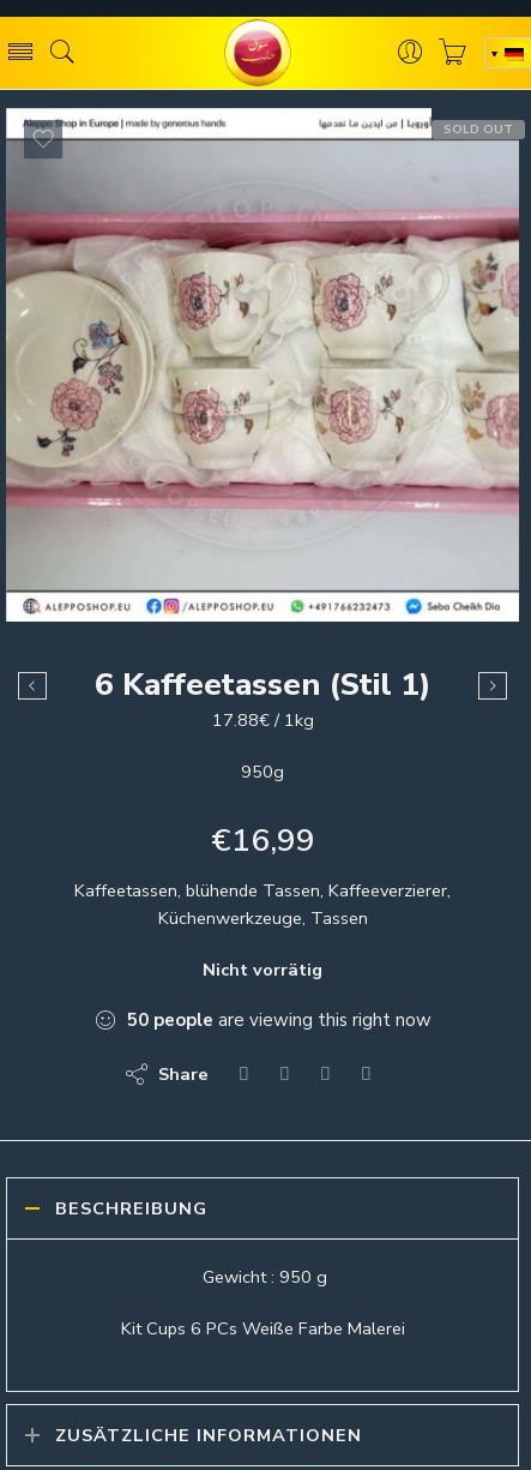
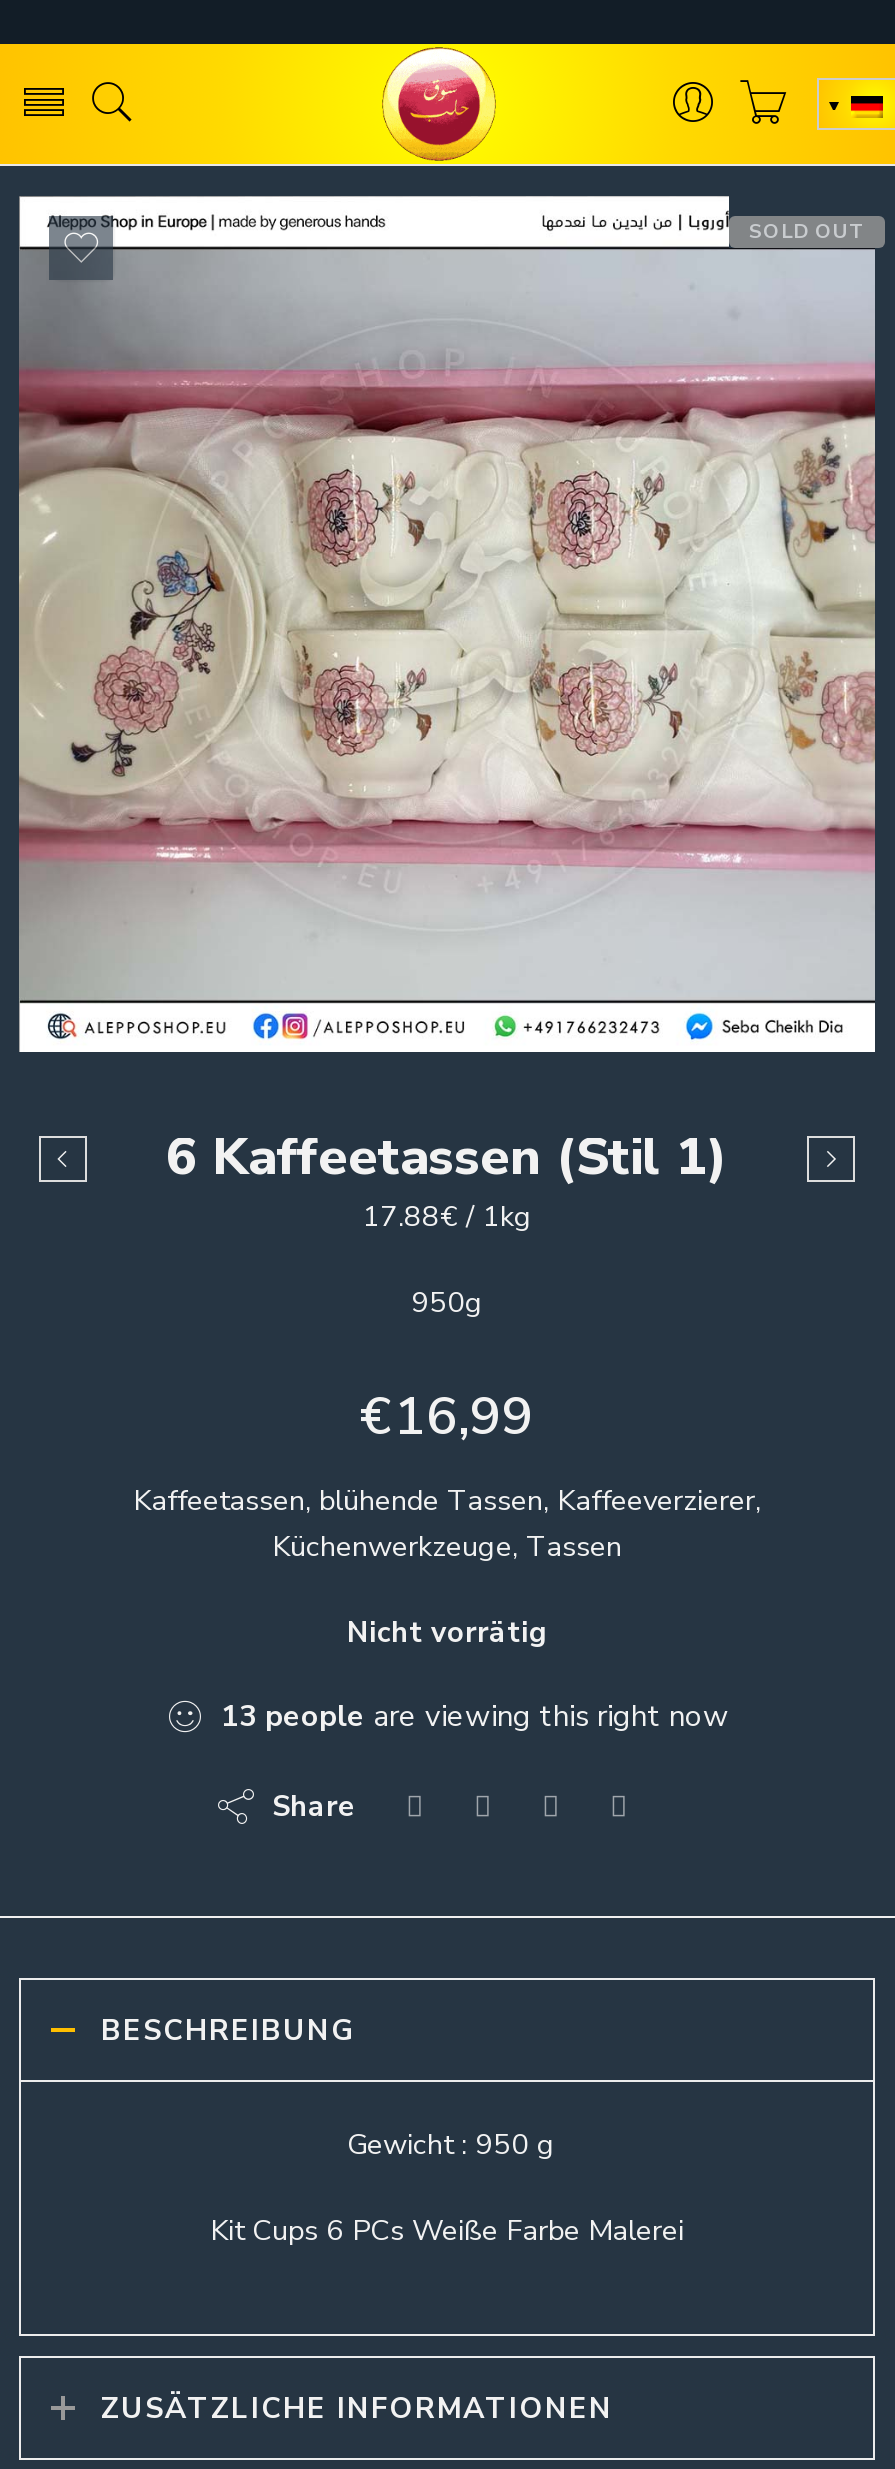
[127,1008,432,1032] 50 people are viewing this right now -> [221,1696,729,1736] 13 people are viewing this right now

